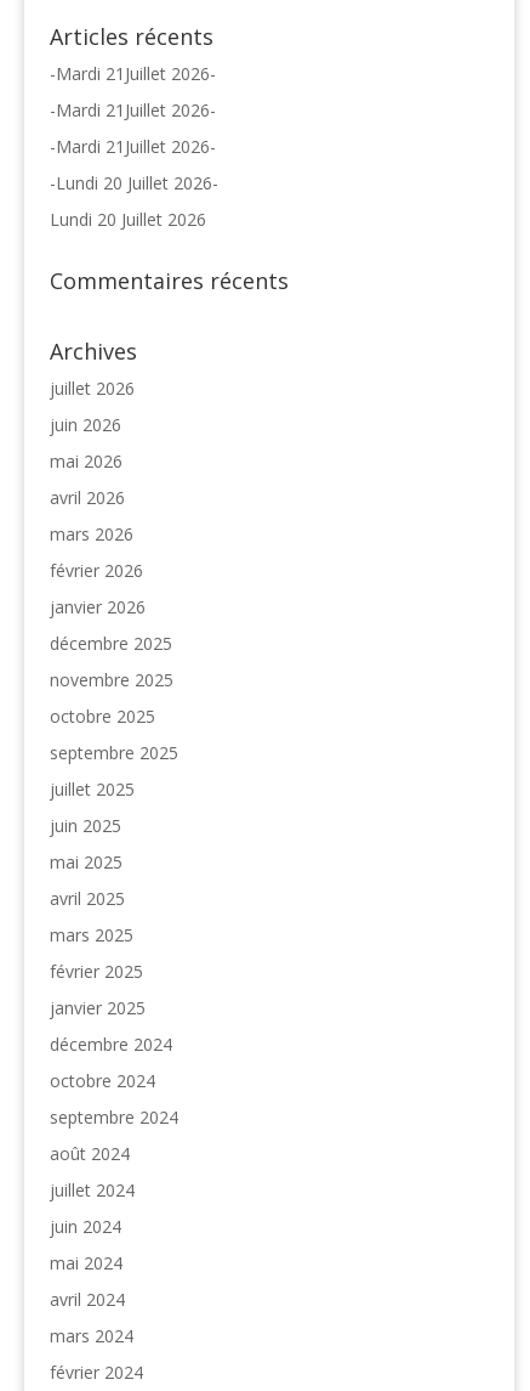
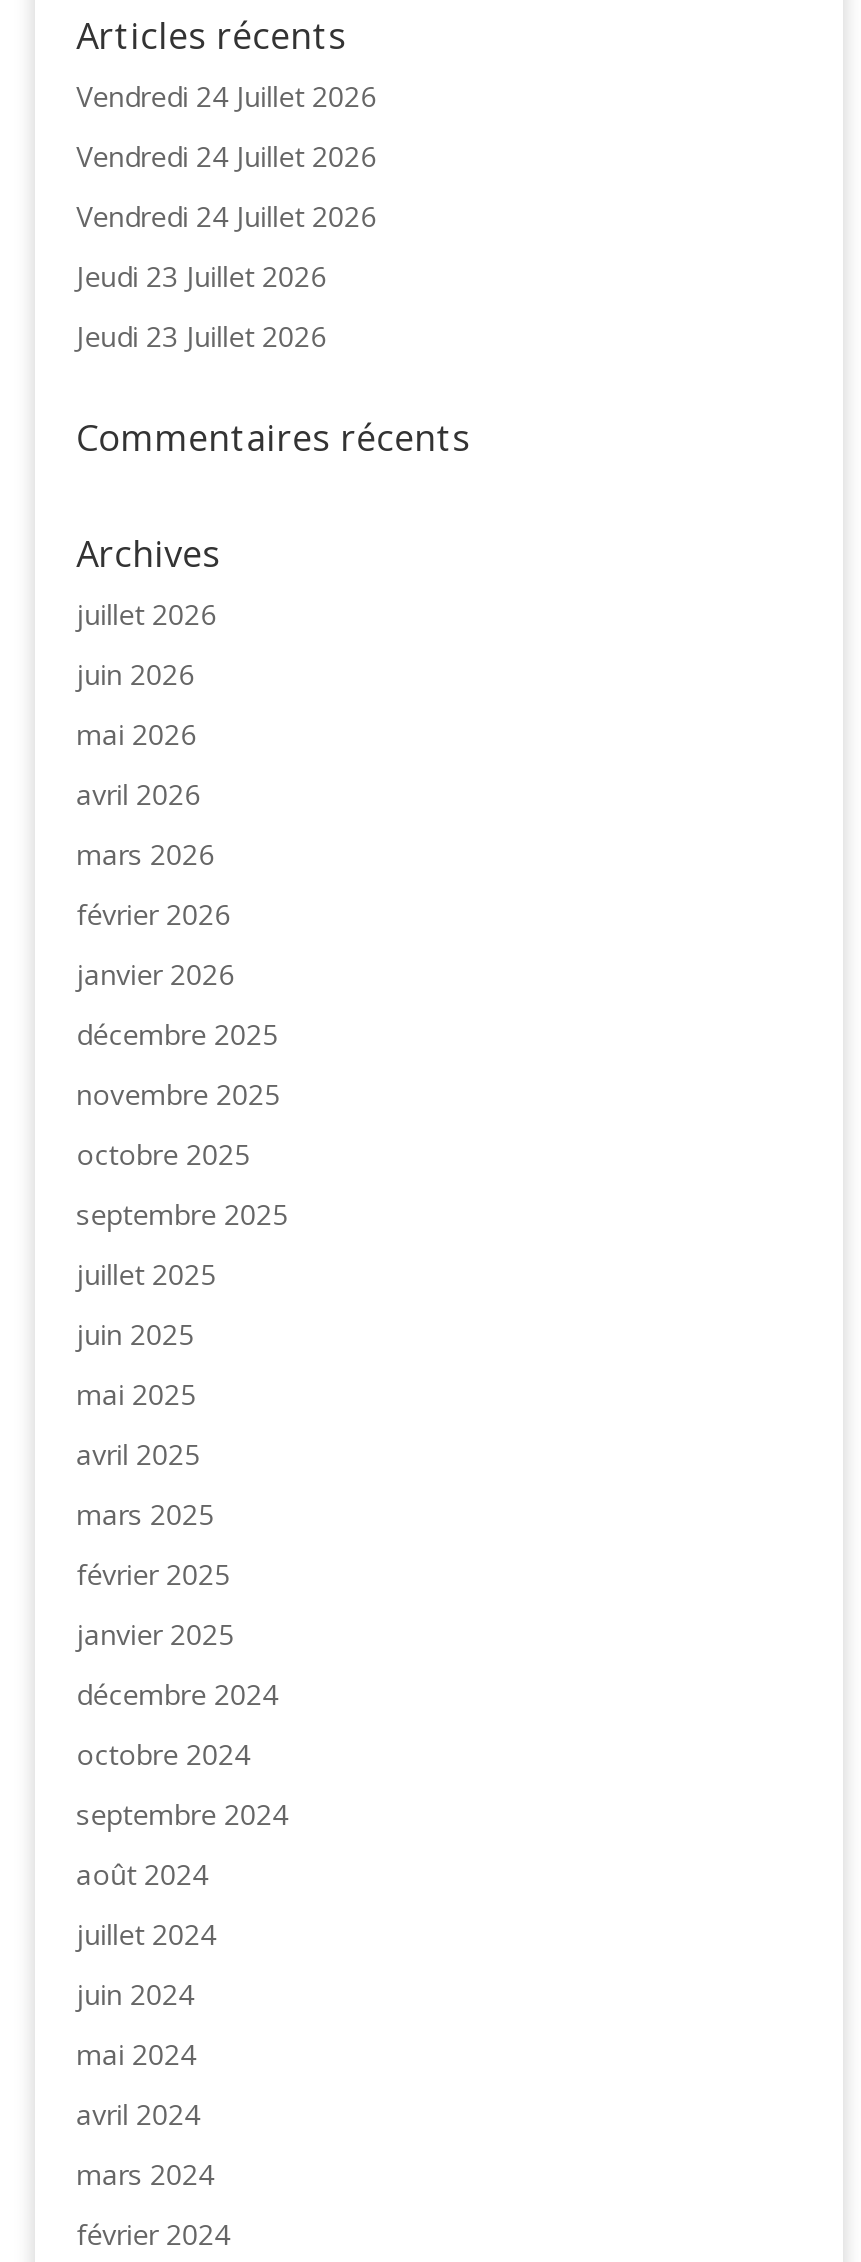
[49,62,215,85] -Mardi 21Juillet 2026- -> [76,77,376,115] Vendredi 24 Juillet 2026
[49,98,215,121] -Mardi 21Juillet 2026- -> [76,137,376,175] Vendredi 24 Juillet 2026
[49,135,215,158] -Mardi 21Juillet 2026- -> [76,197,376,235] Vendredi 24 Juillet 2026
[49,171,218,194] -Lundi 20 Juillet 2026- -> [76,257,326,295] Jeudi 23 Juillet 2026
[49,207,206,231] Lundi 20 Juillet 2026 -> [76,317,326,355] Jeudi 23 Juillet 2026

